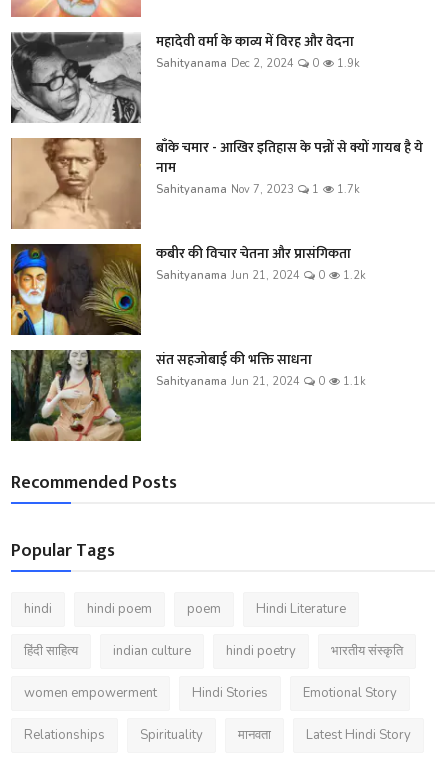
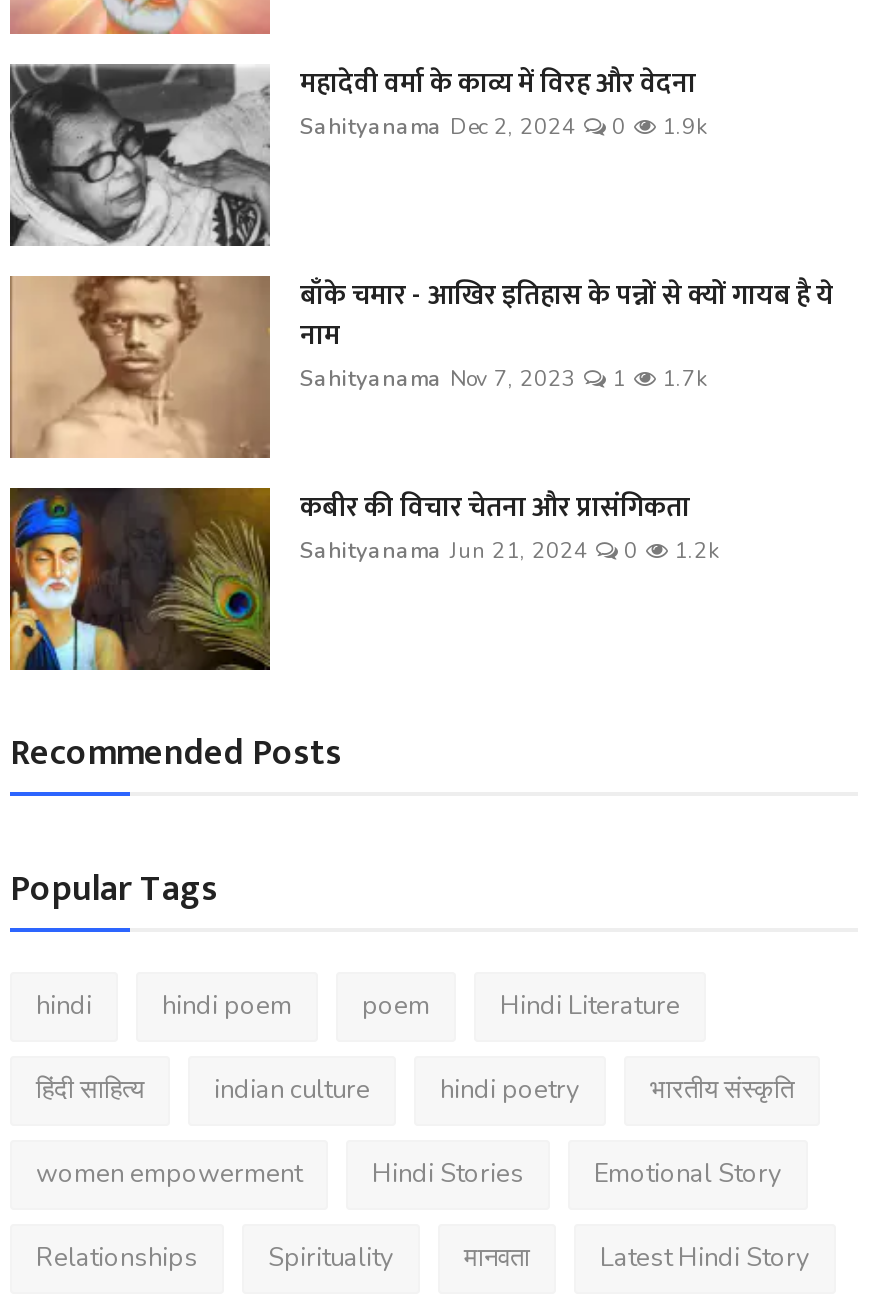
[10,348,366,442] [image] | संत सहजोबाई की भक्ति साधना | Sahityanama Jun 21, 2024 | 0 | 1.1k -> none

